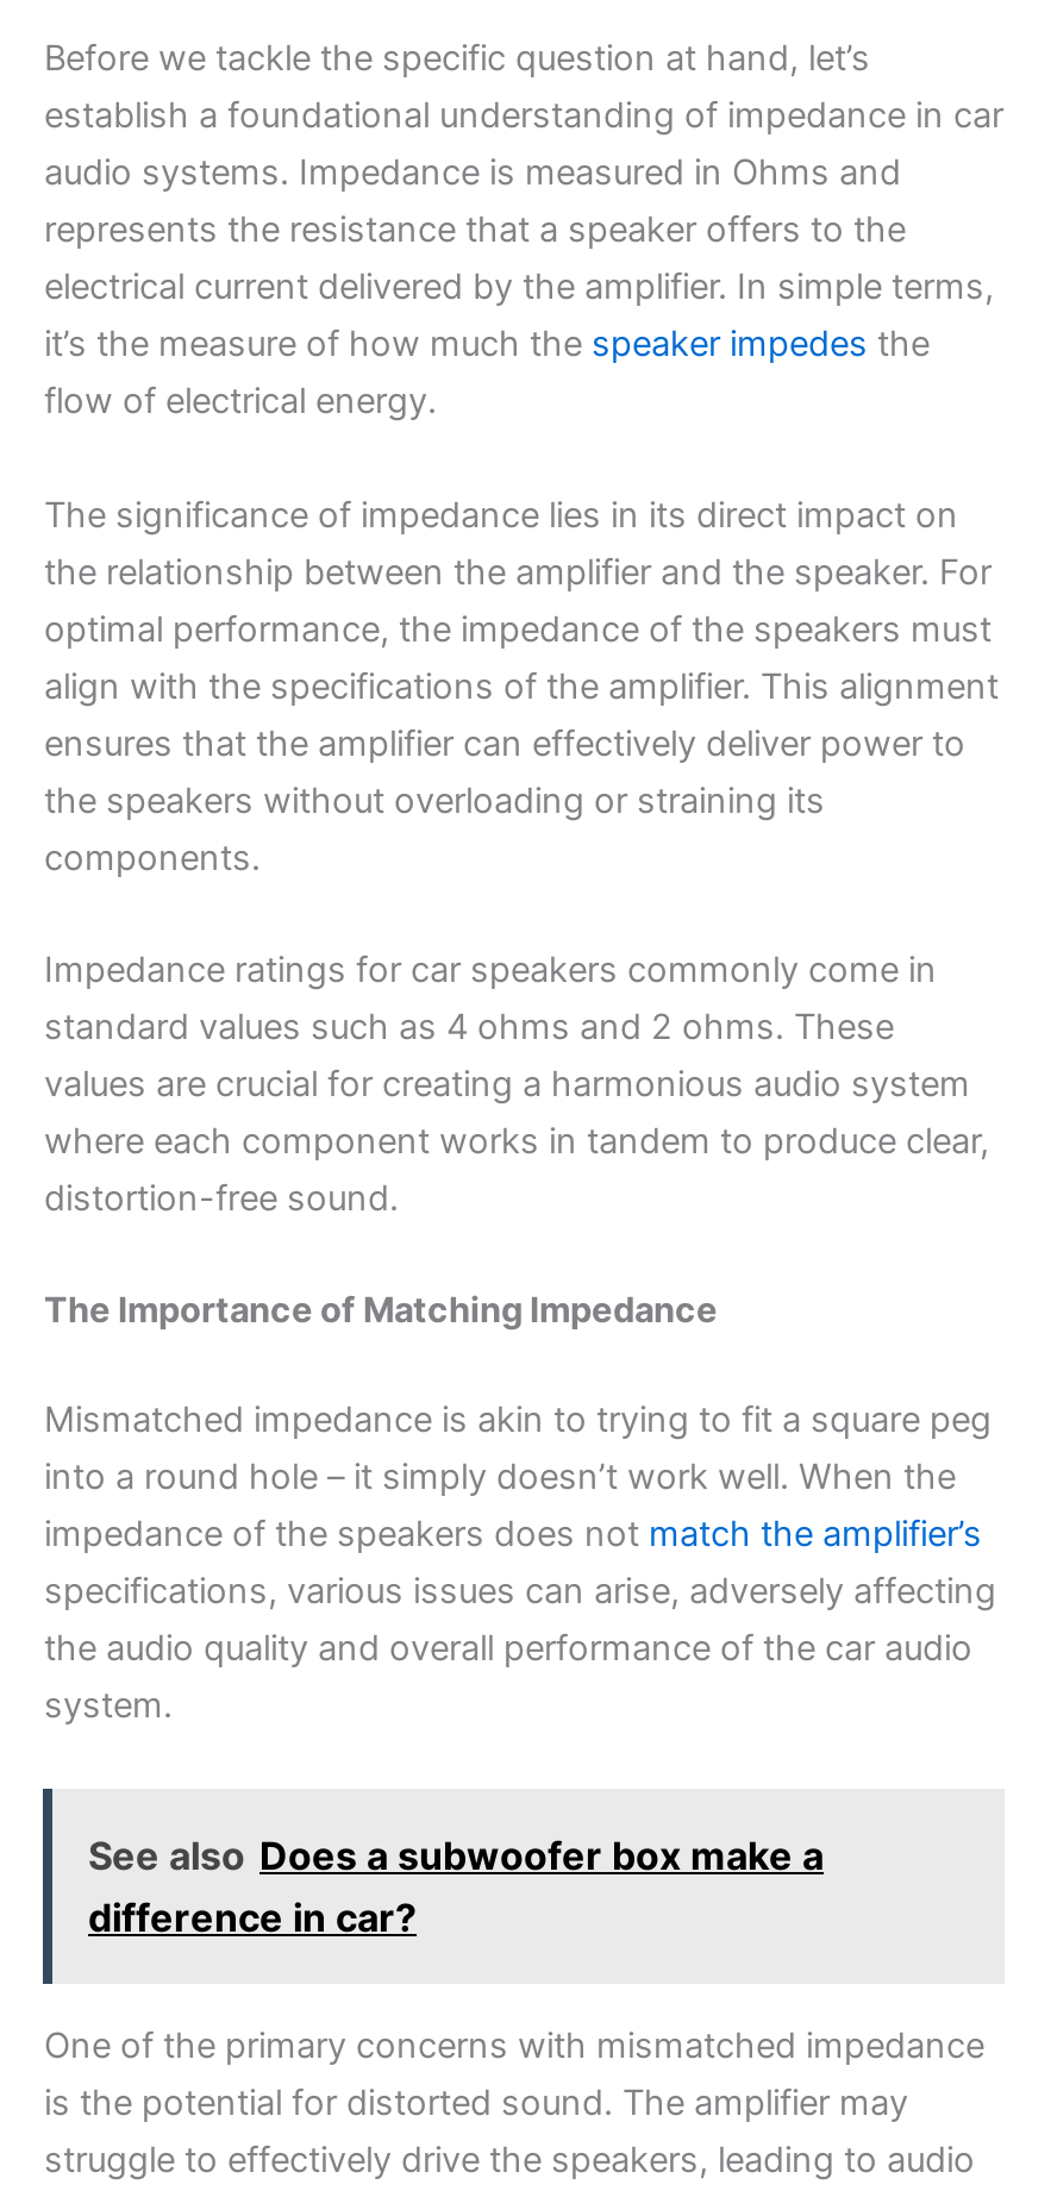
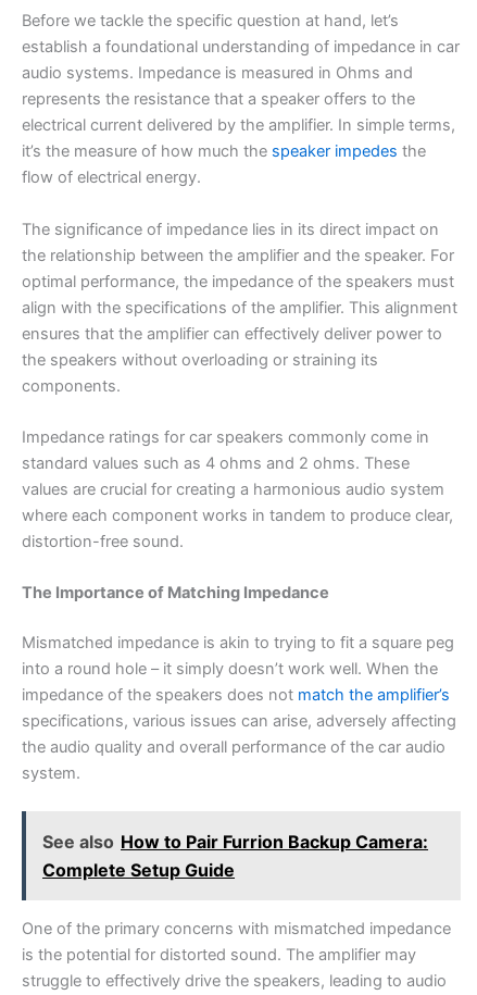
[88,1832,824,1941] See also Does a subwoofer box make a | difference in car? -> [42,831,428,881] See also How to Pair Furrion Backup Camera: | Complete Setup Guide

